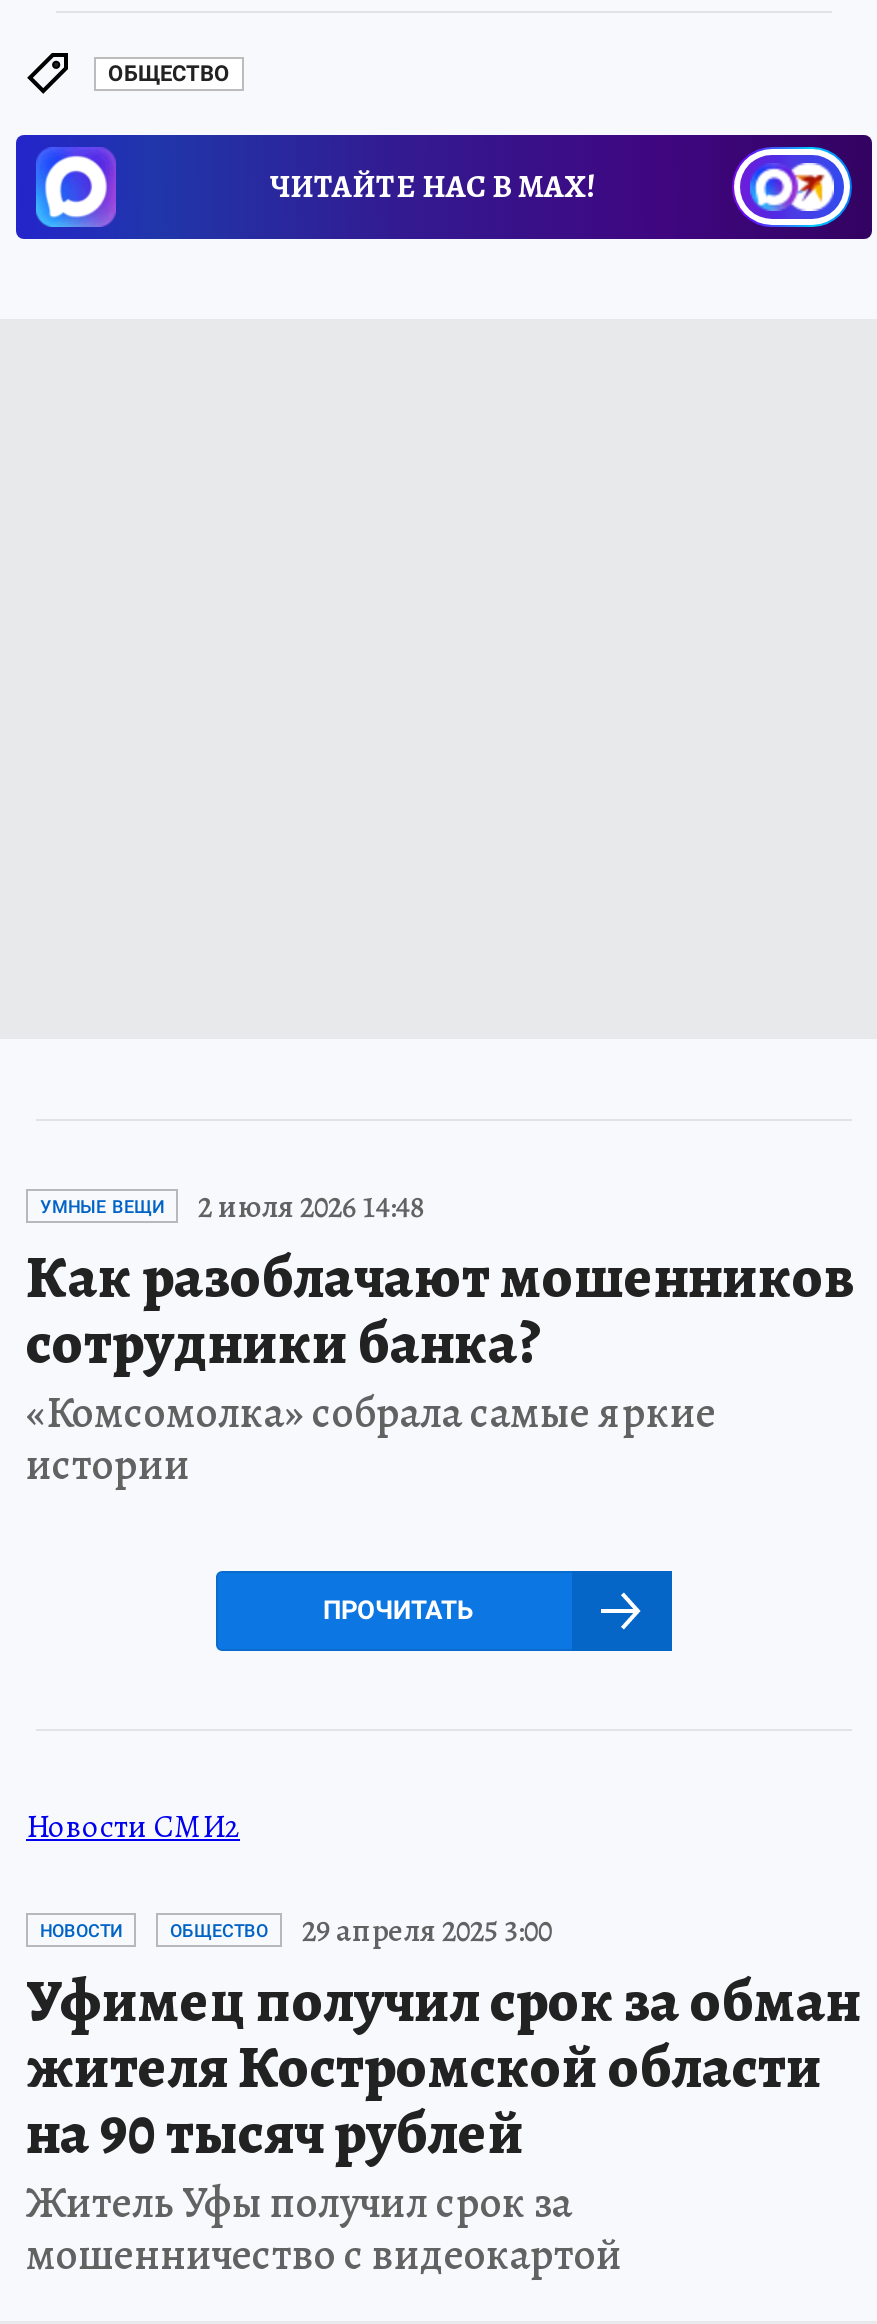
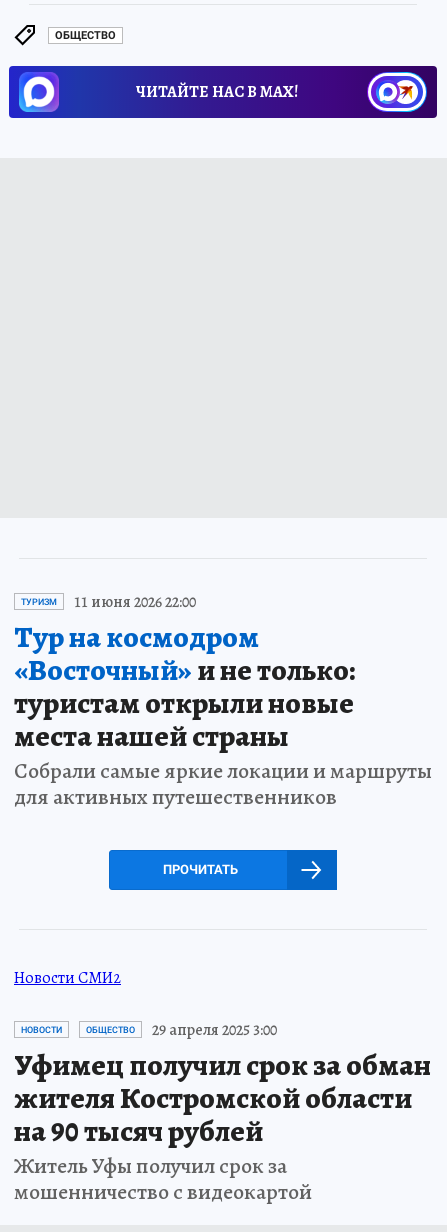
[26,1184,856,1494] УМНЫЕ ВЕЩИ | 2 июля 2026 14:48 | Как разоблачают мошенников | сотрудники банка? | «Комсомолка» собрала самые яркие | истории -> [14,591,432,812] ТУРИЗМ | 11 июня 2026 22:00 | Тур на космодром | «Восточный»и не только: | туристам открыли новые | места нашей страны | Собрали самые яркие локации и маршруты | для активных путешественников

